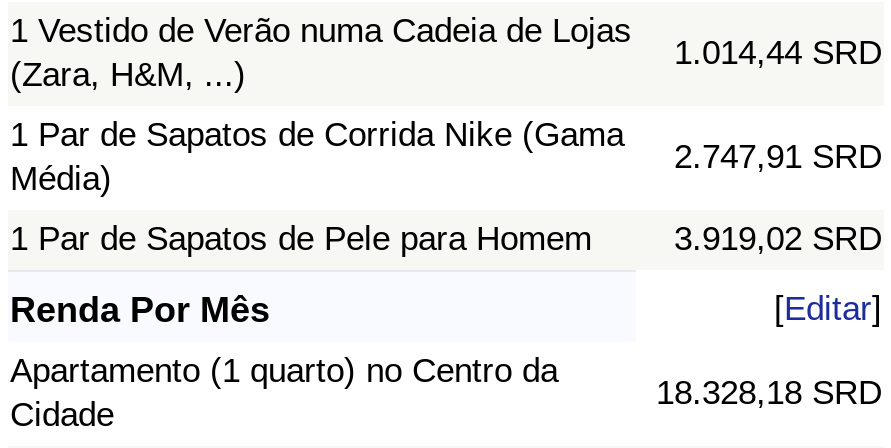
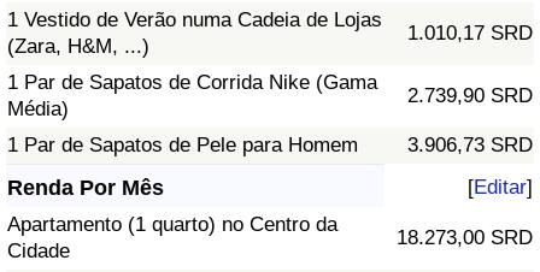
[674,35,882,73] 1.014,44 SRD -> [407,22,533,45] 1.010,17 SRD
[674,139,882,177] 2.747,91 SRD -> [407,85,533,108] 2.739,90 SRD
[674,221,882,259] 3.919,02 SRD -> [407,134,533,157] 3.906,73 SRD
[656,375,882,413] 18.328,18 SRD -> [397,227,533,250] 18.273,00 SRD

